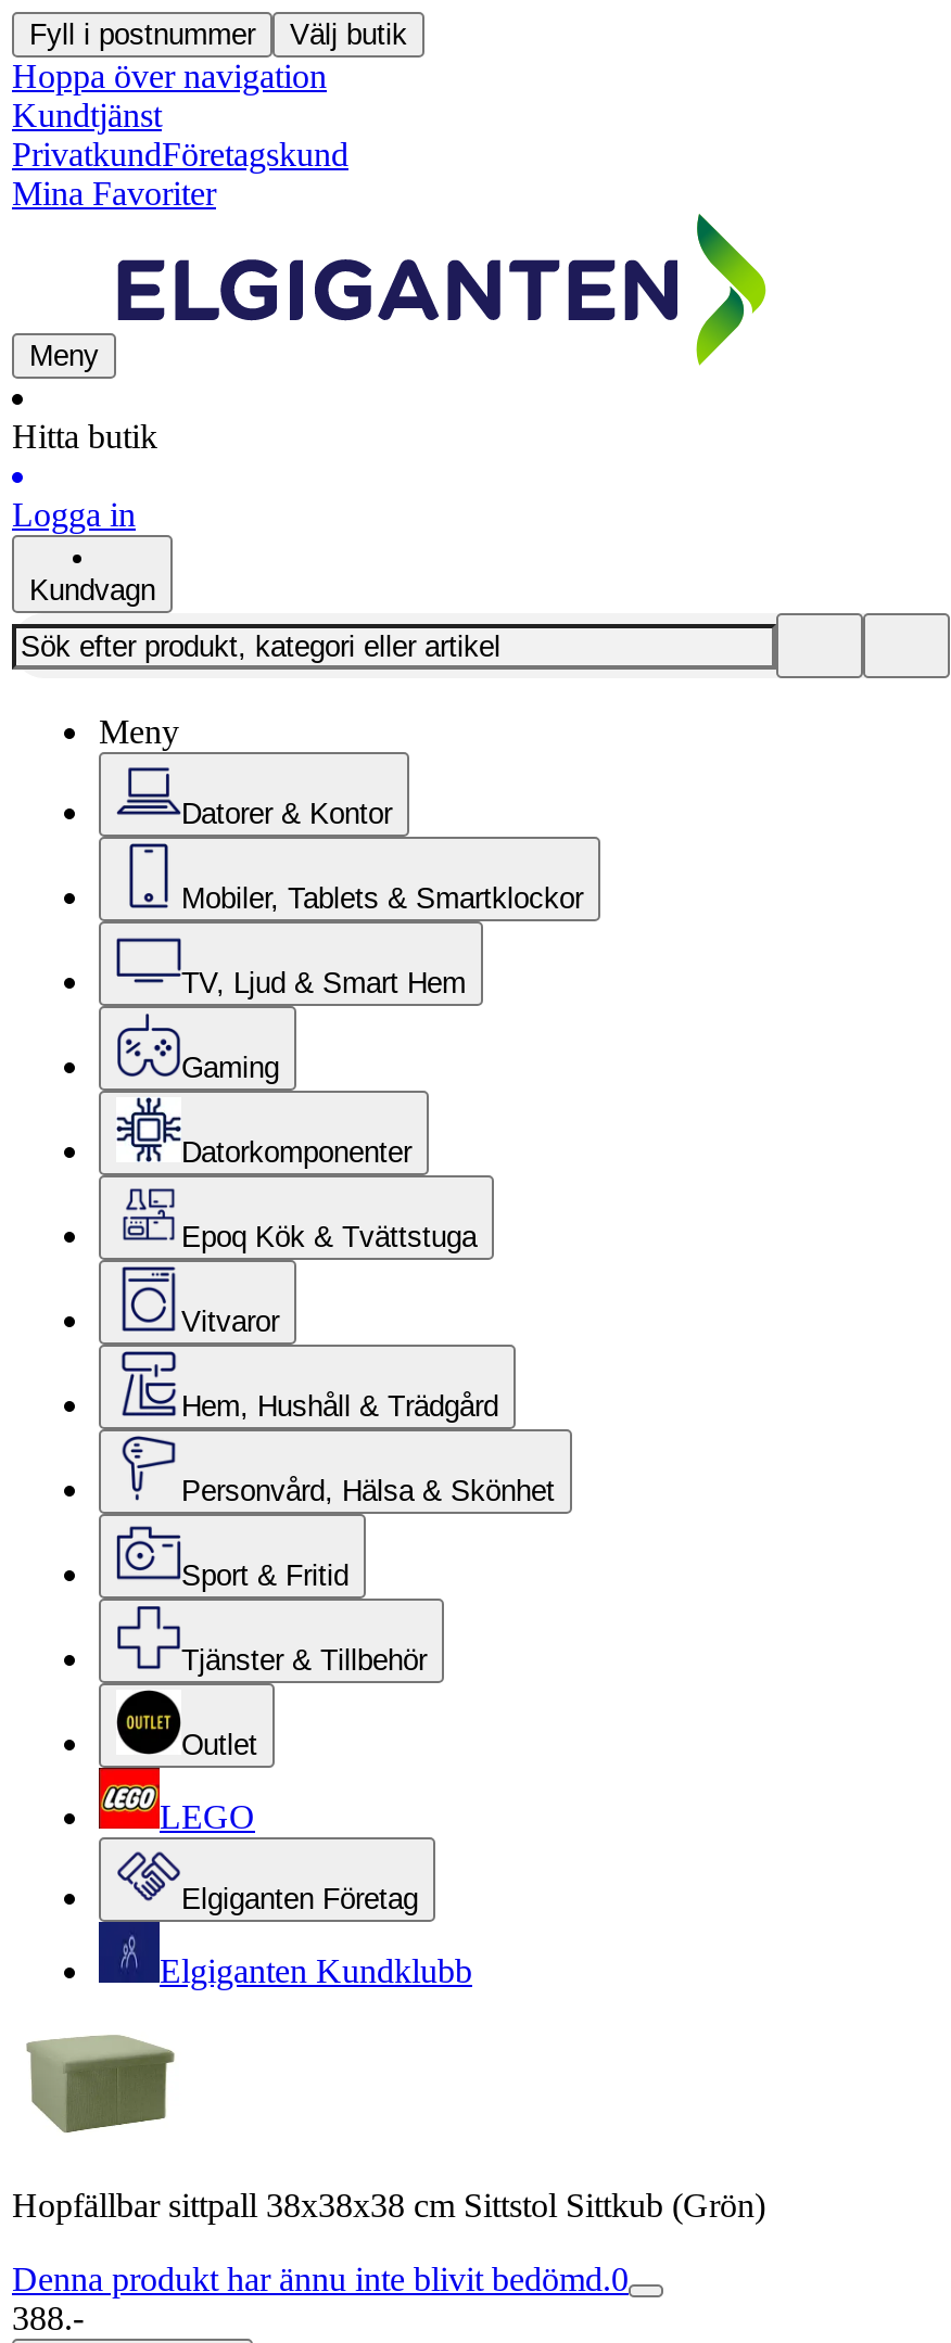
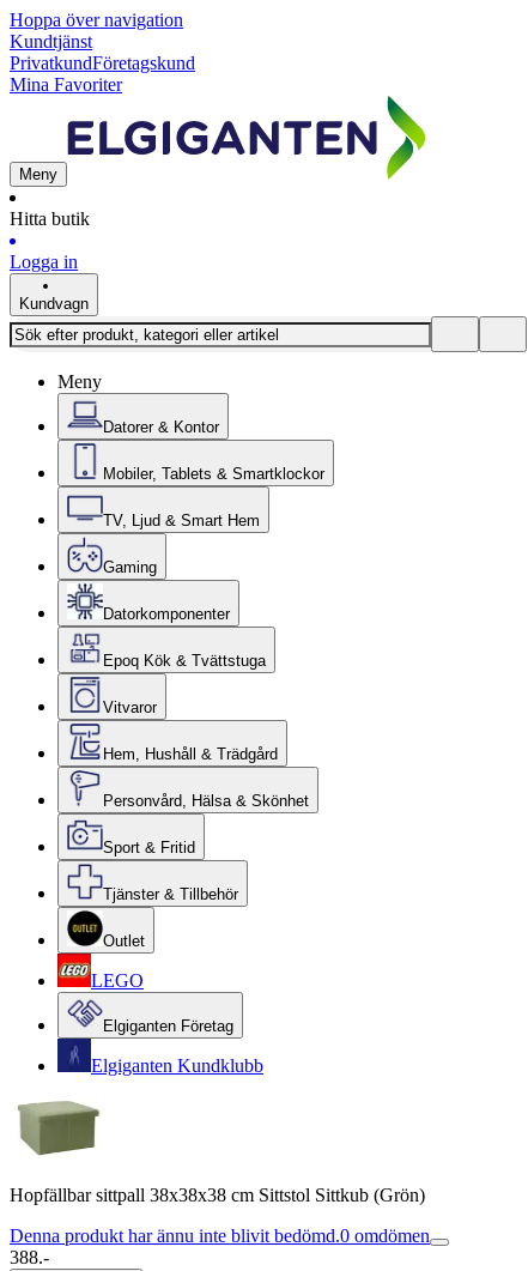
[29,18,407,51] Fyll i postnummer | Välj butik -> none
[12,2261,629,2297] Denna produkt har ännu inte blivit bedömd.0 -> [10,1225,430,1246] Denna produkt har ännu inte blivit bedömd.0 omdömen

